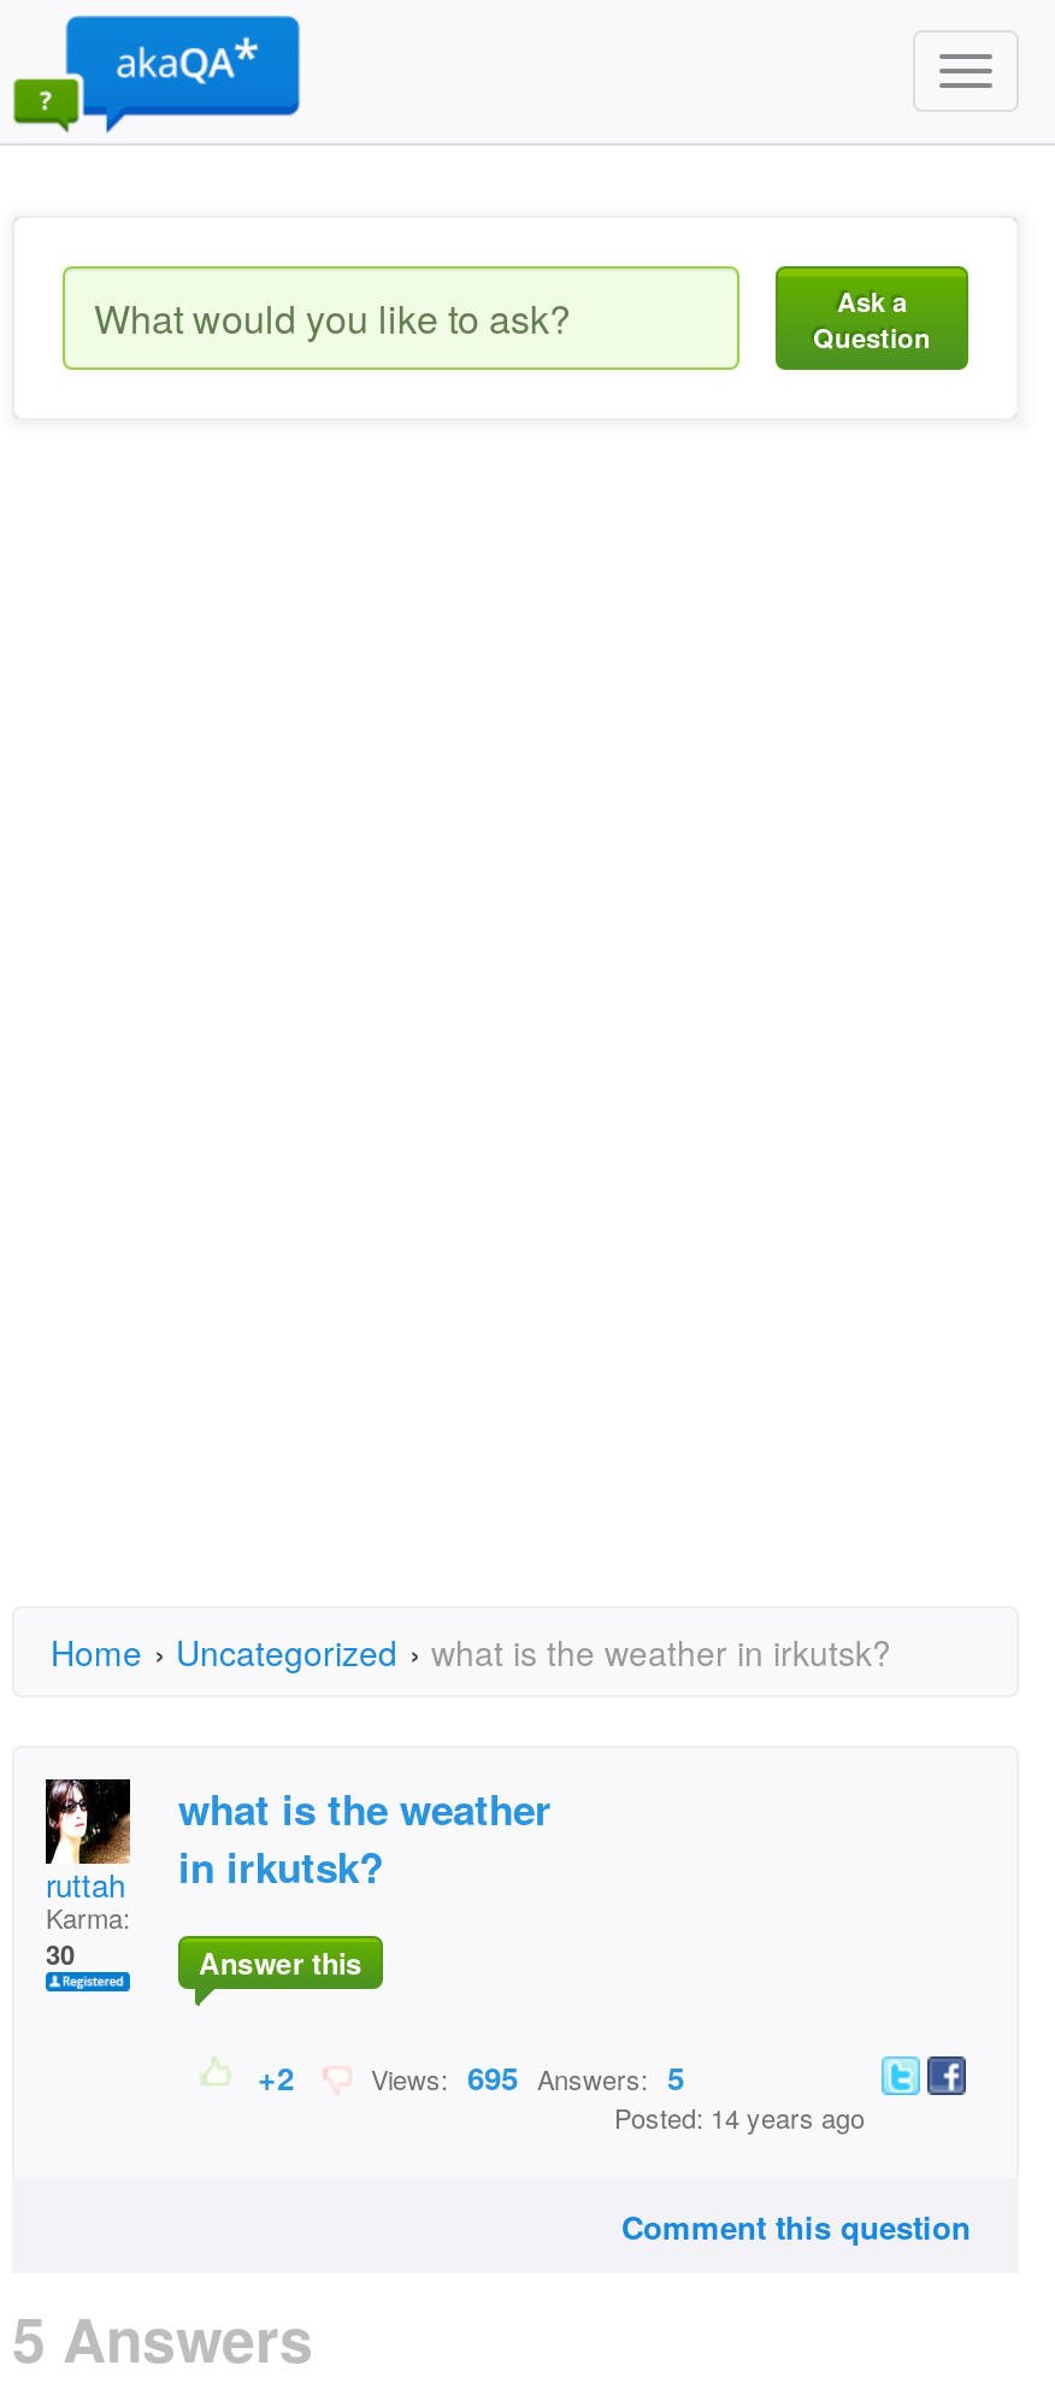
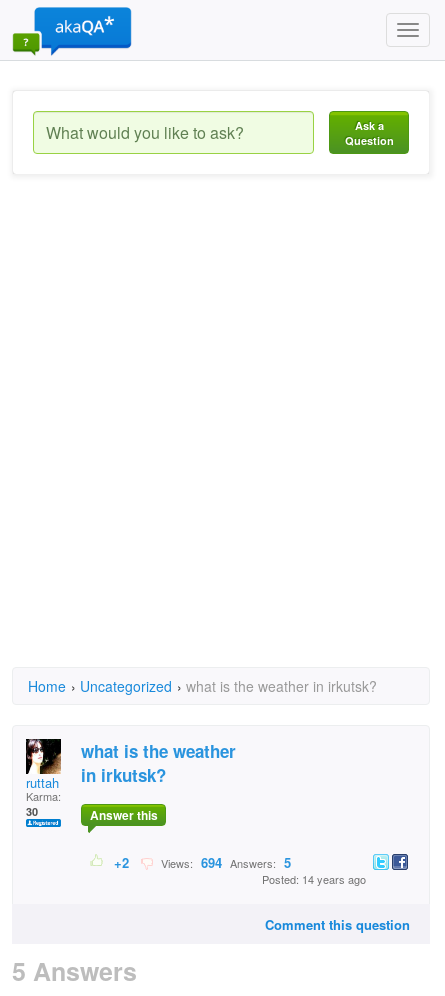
[356,2054,684,2100] Views: 695 Answers: 5 -> [155,853,291,872] Views: 694 Answers: 5

